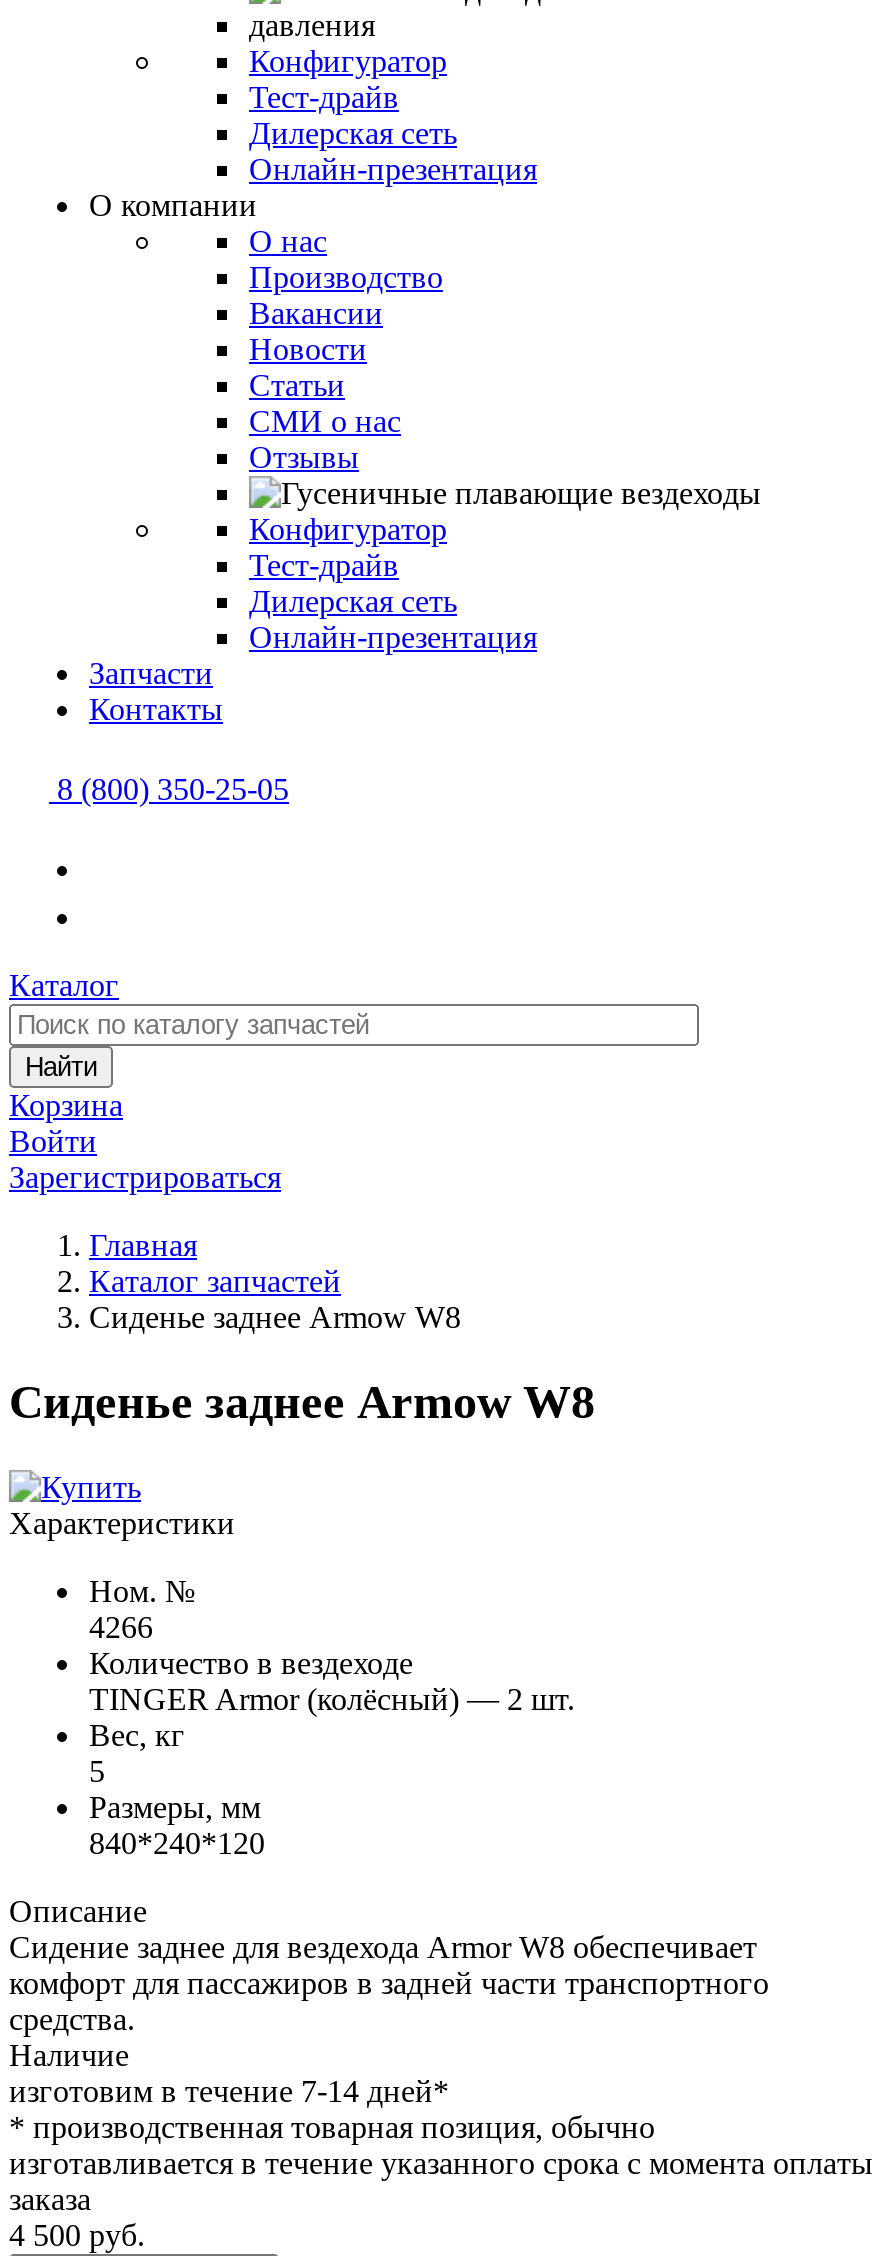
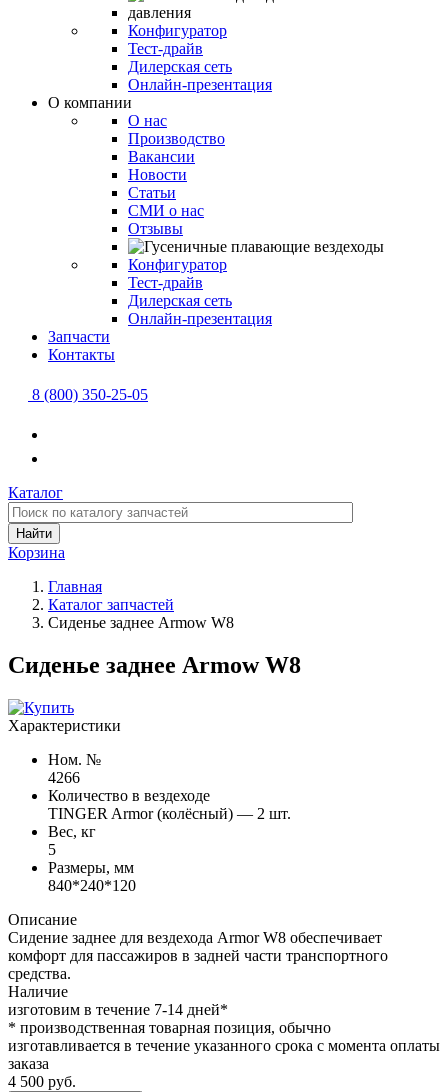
[9,1124,281,1194] Войти | Зарегистрироваться -> none

